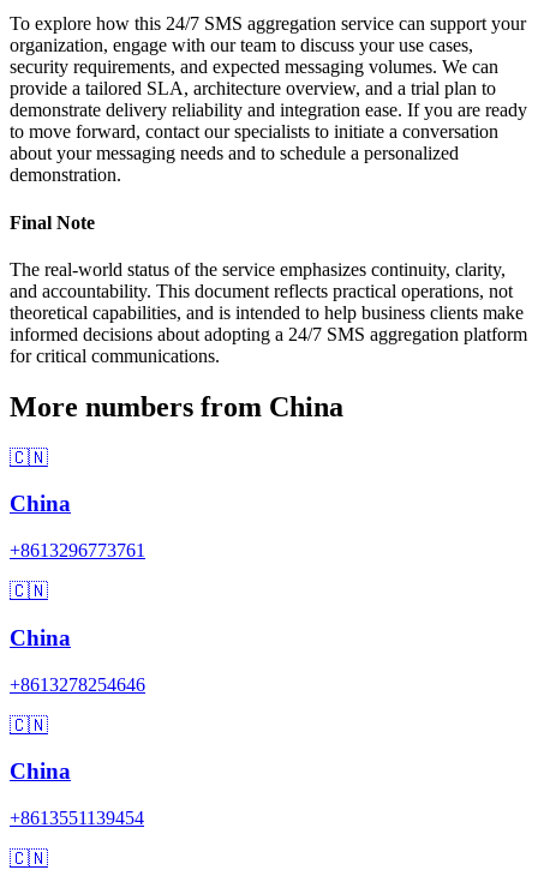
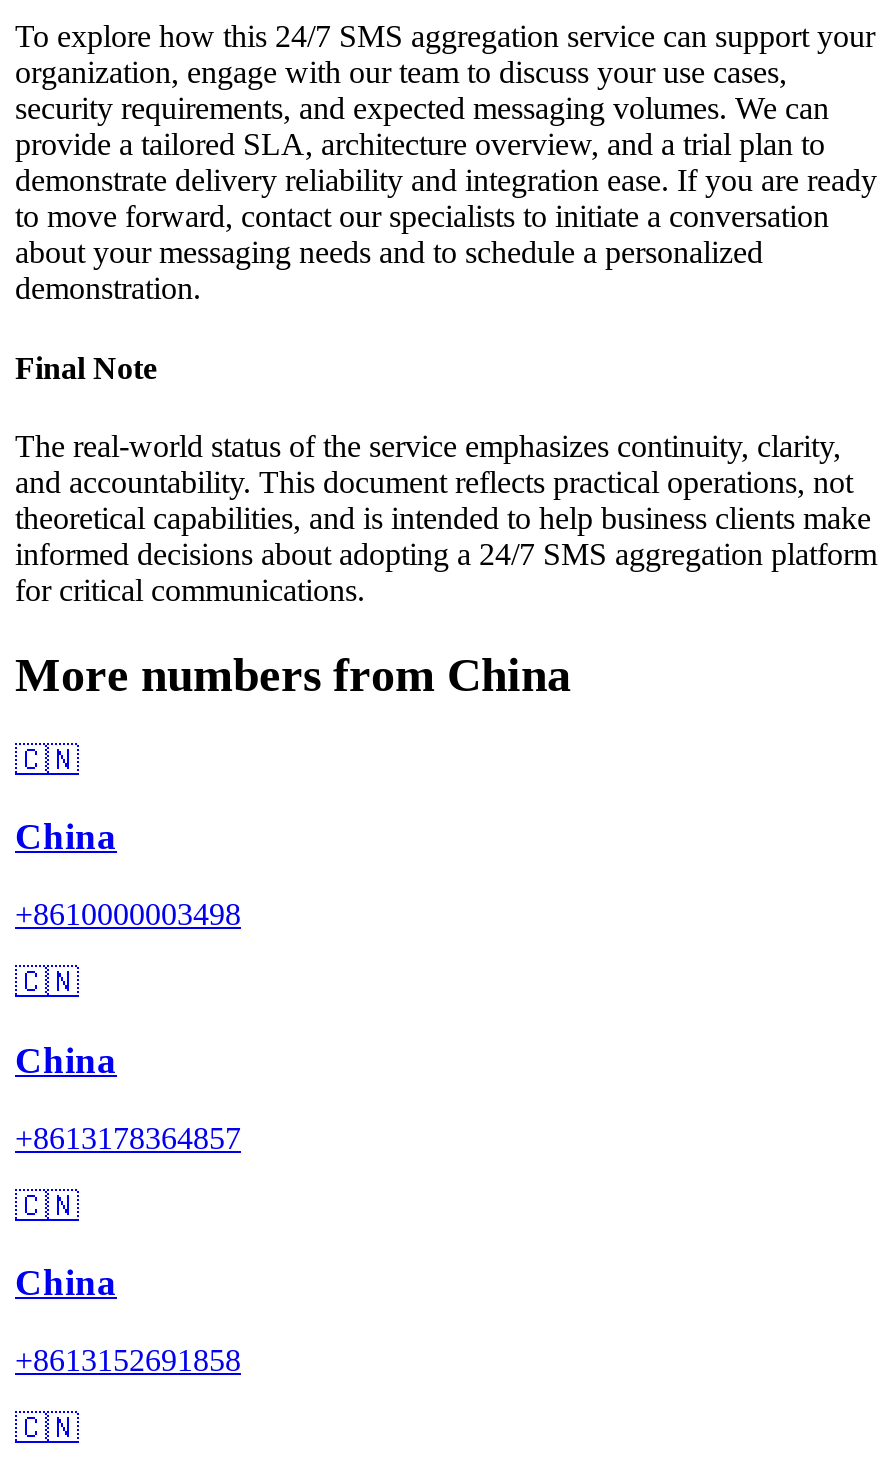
[10,540,145,561] +8613296773761 -> [15,897,241,931] +8610000003498
[10,674,145,694] +8613278254646 -> [15,1120,241,1154] +8613178364857
[10,808,144,828] +8613551139454 -> [15,1343,241,1377] +8613152691858

